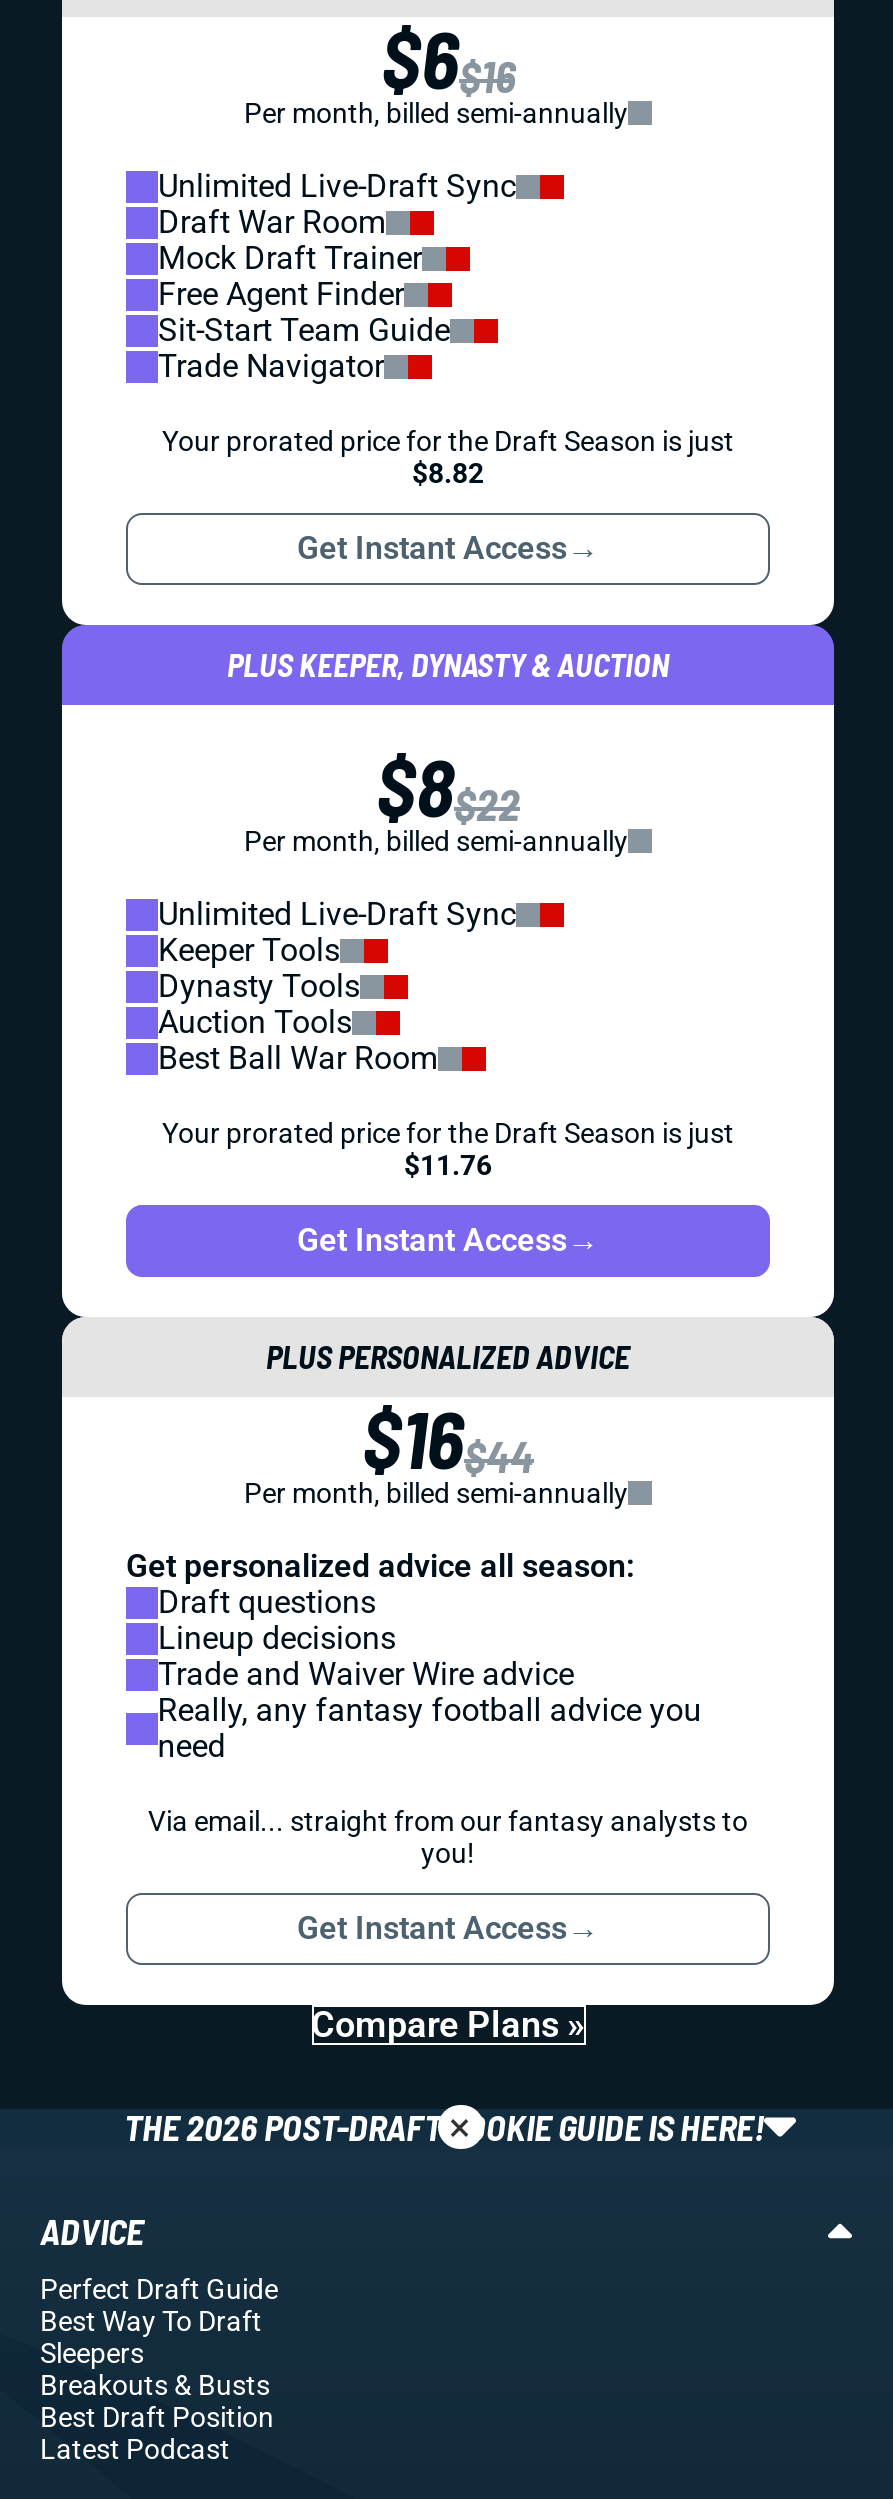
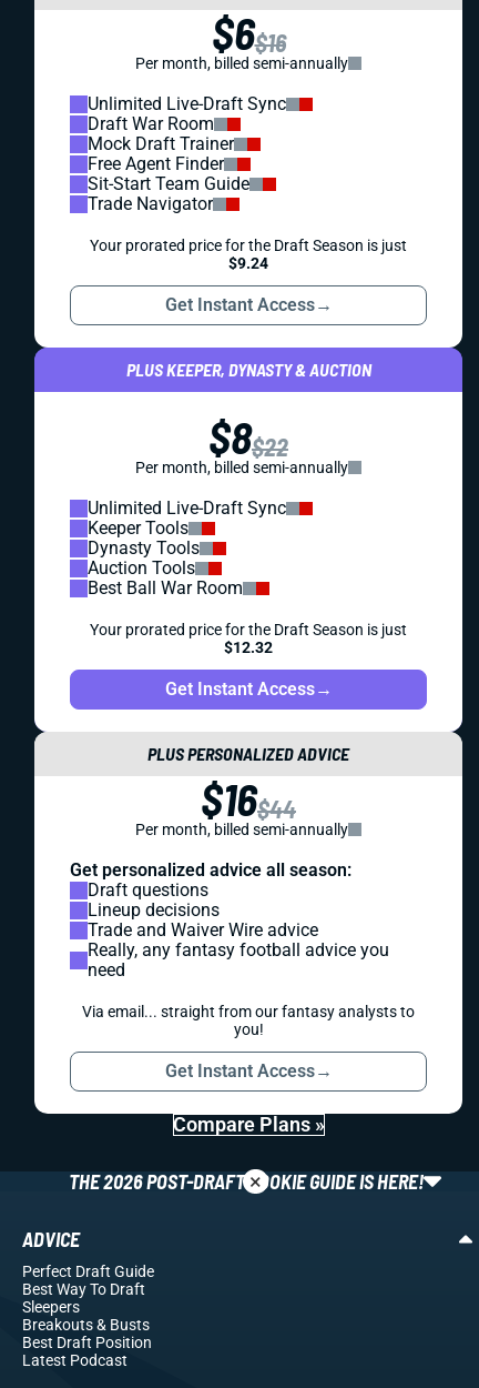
[412,457,484,489] $8.82 -> [228,254,268,272] $9.24
[404,1149,492,1181] $11.76 -> [224,638,273,656] $12.32

